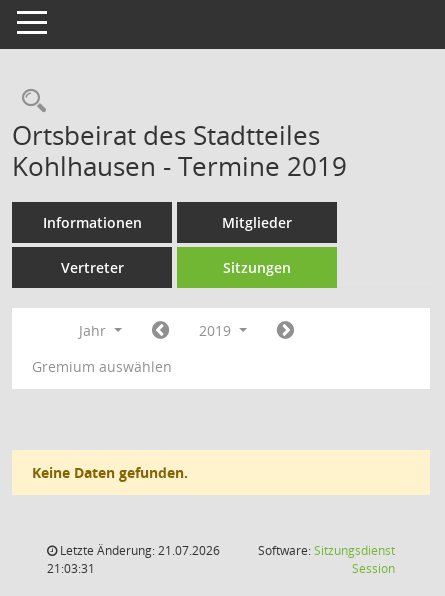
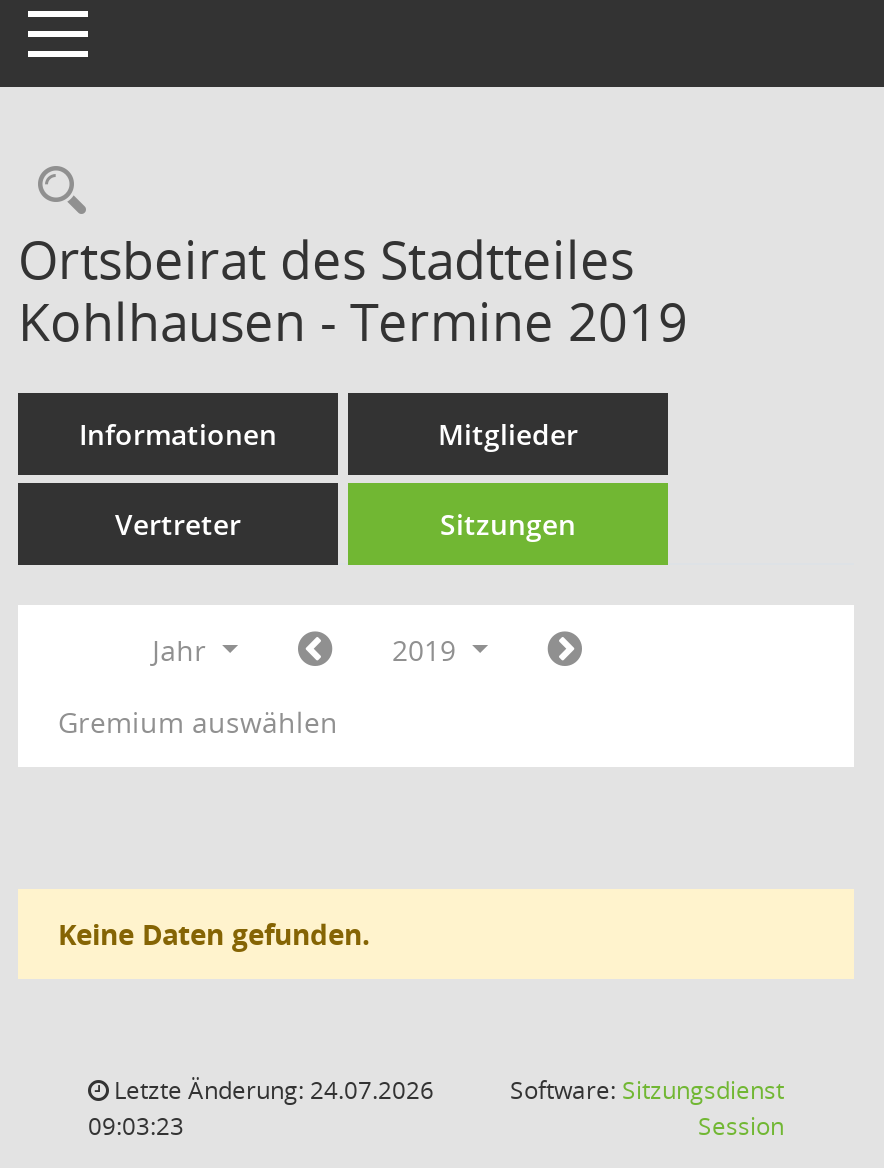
[57,542,220,559] Letzte Änderung: 21.07.2026 -> [108,1073,434,1107] Letzte Änderung: 24.07.2026
[47,560,95,577] 21:03:31 -> [88,1109,184,1143] 09:03:23

